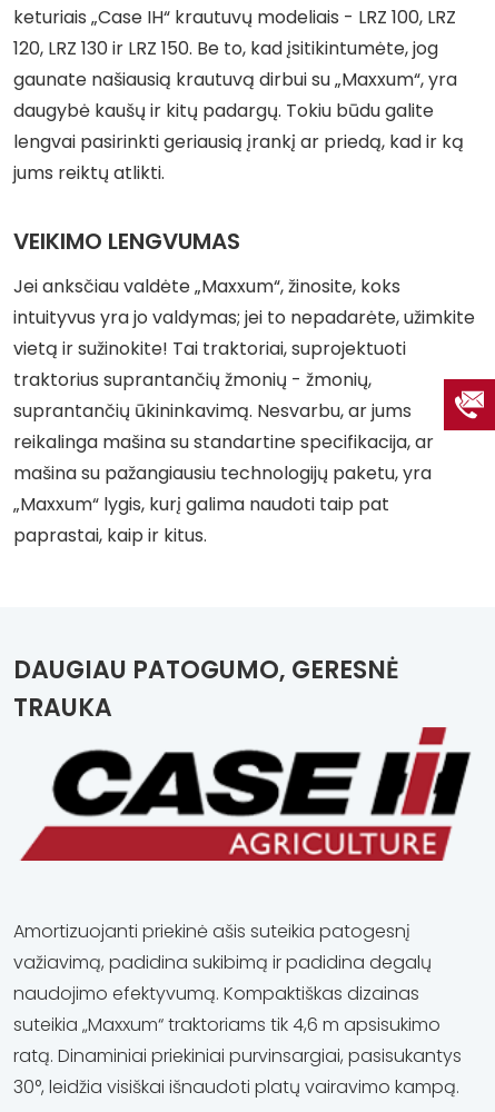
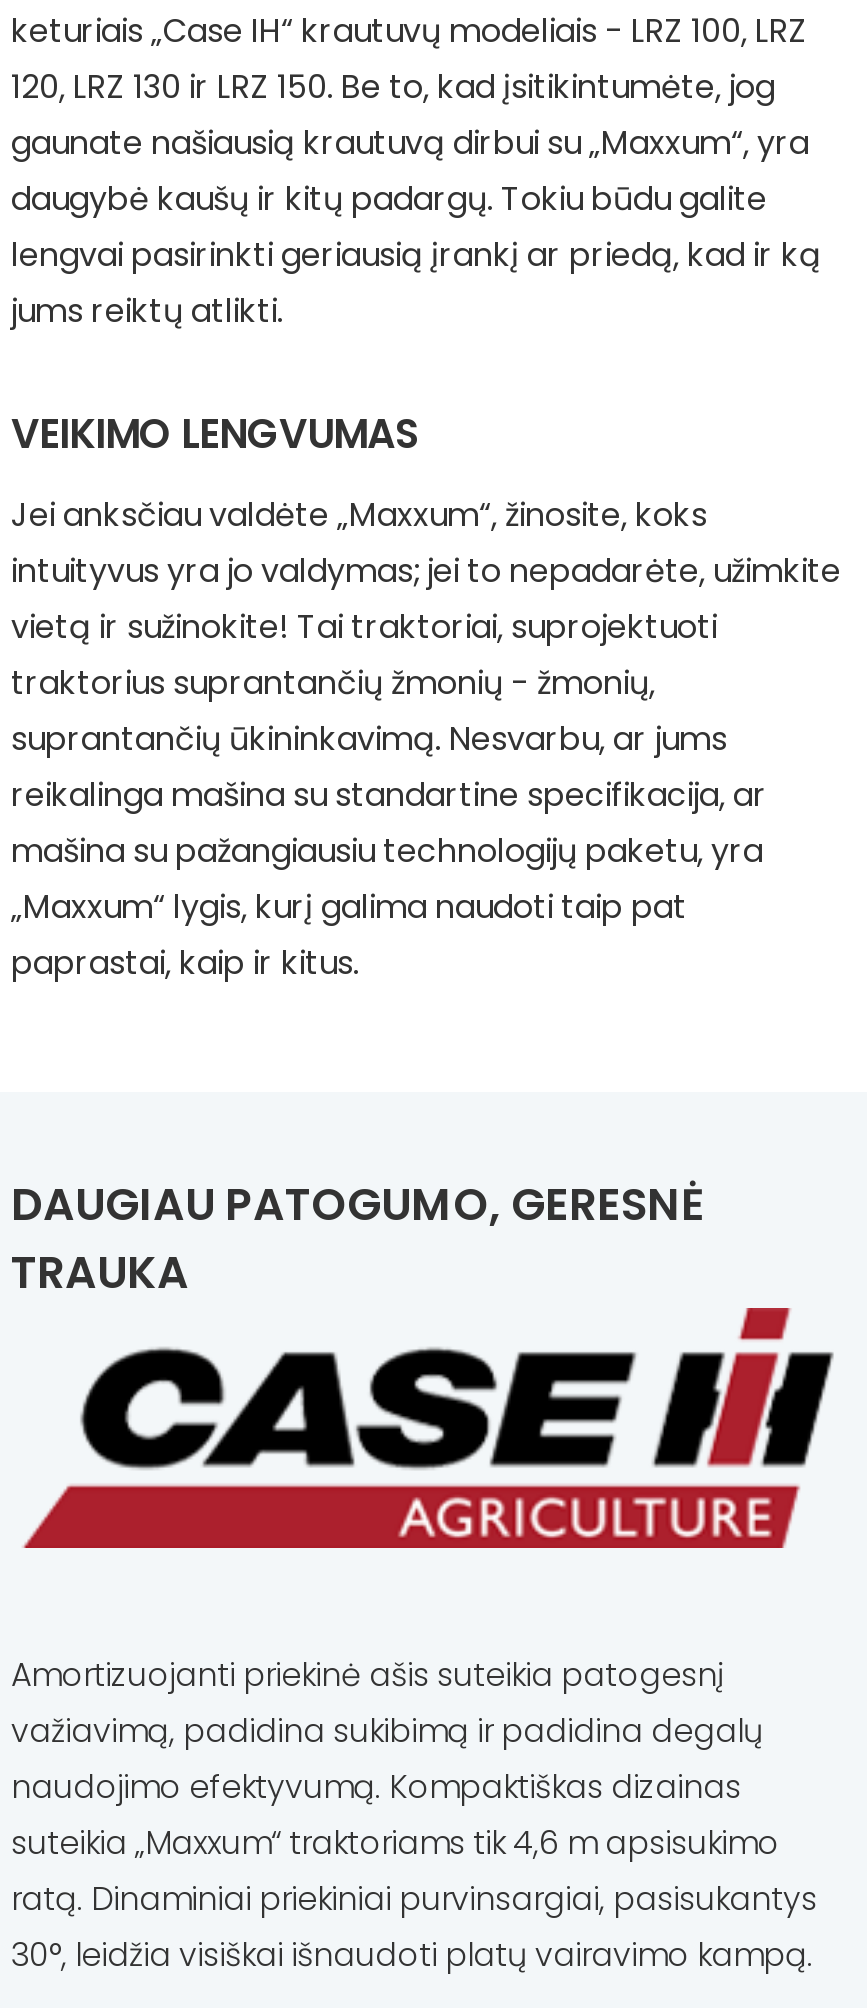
[443,378,492,431] [image] -> none

